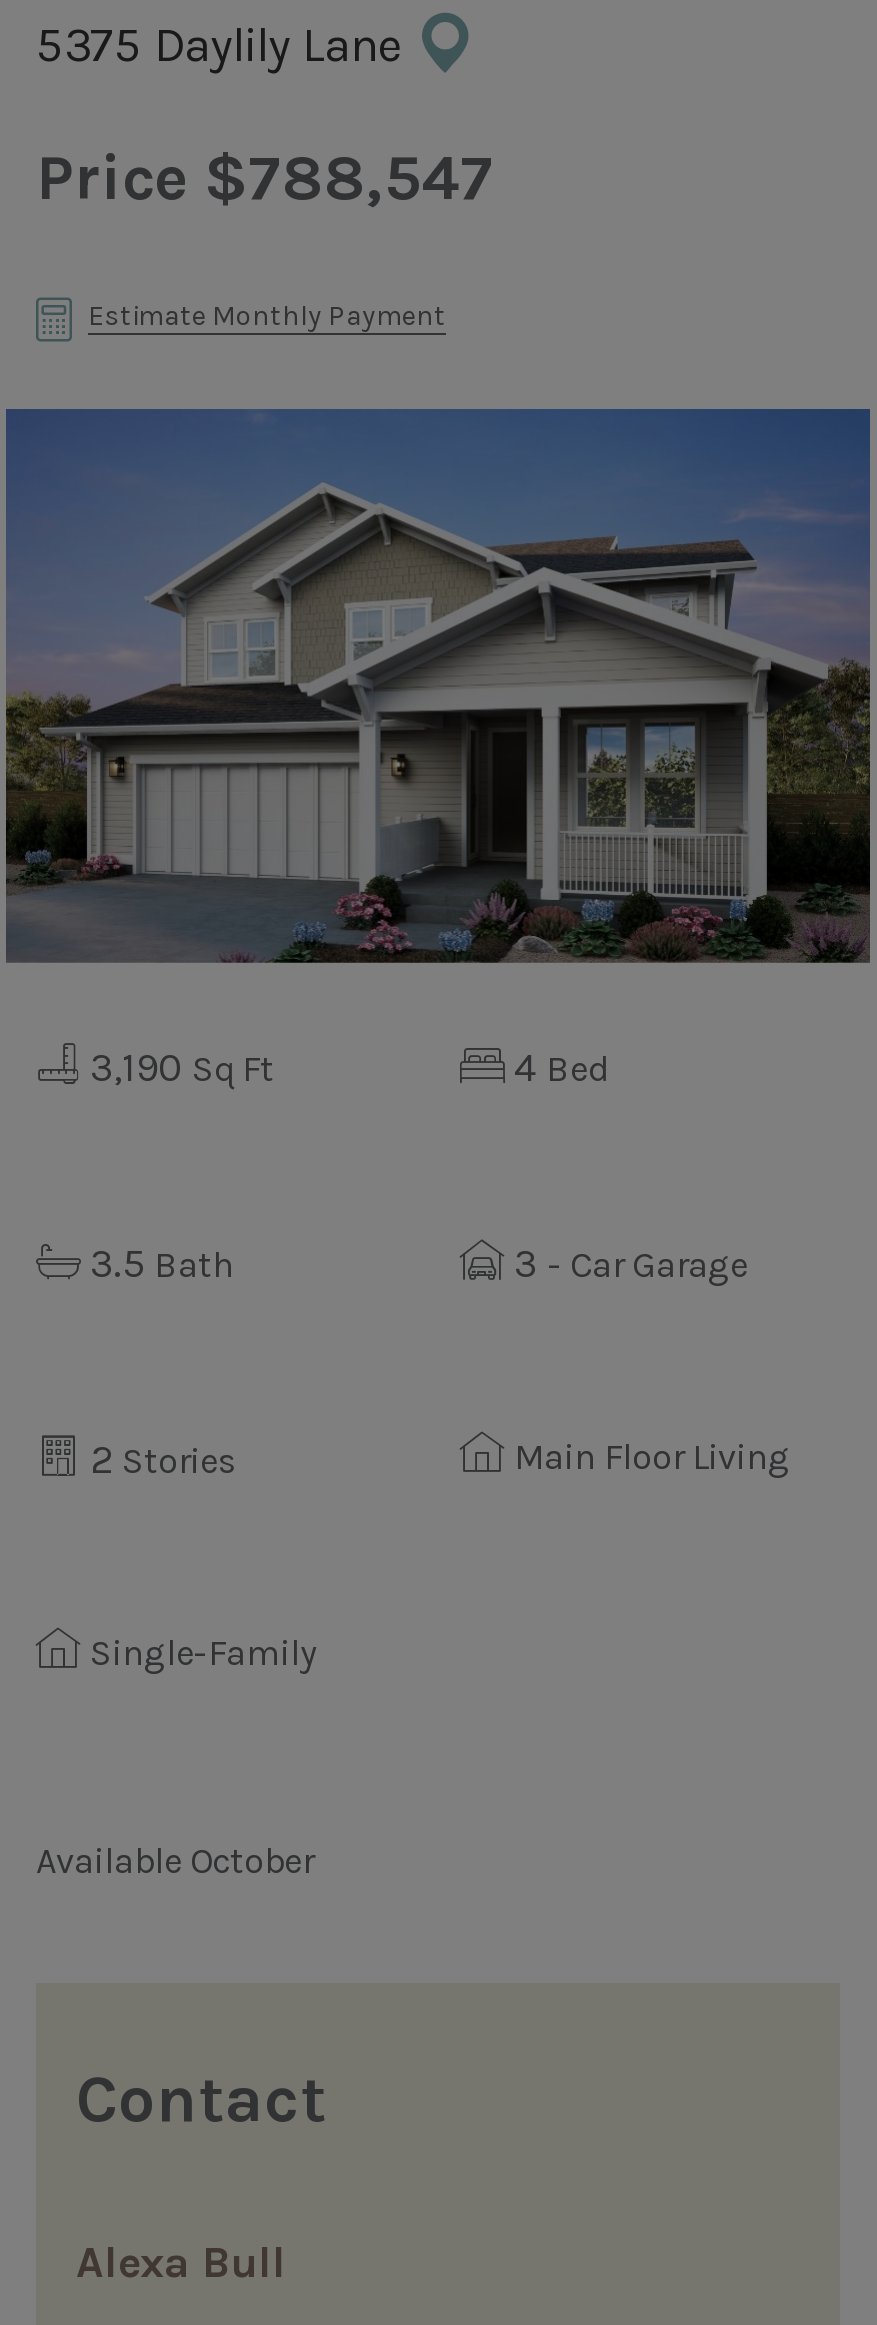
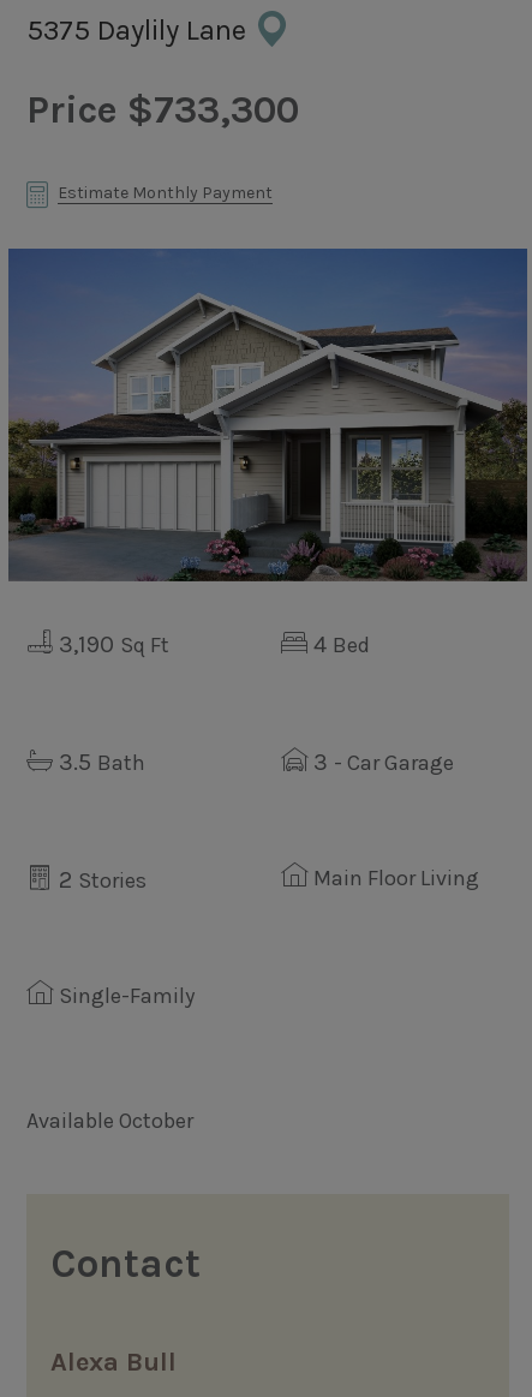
[36,141,494,215] Price $788,547 -> [26,87,299,132] Price $733,300

